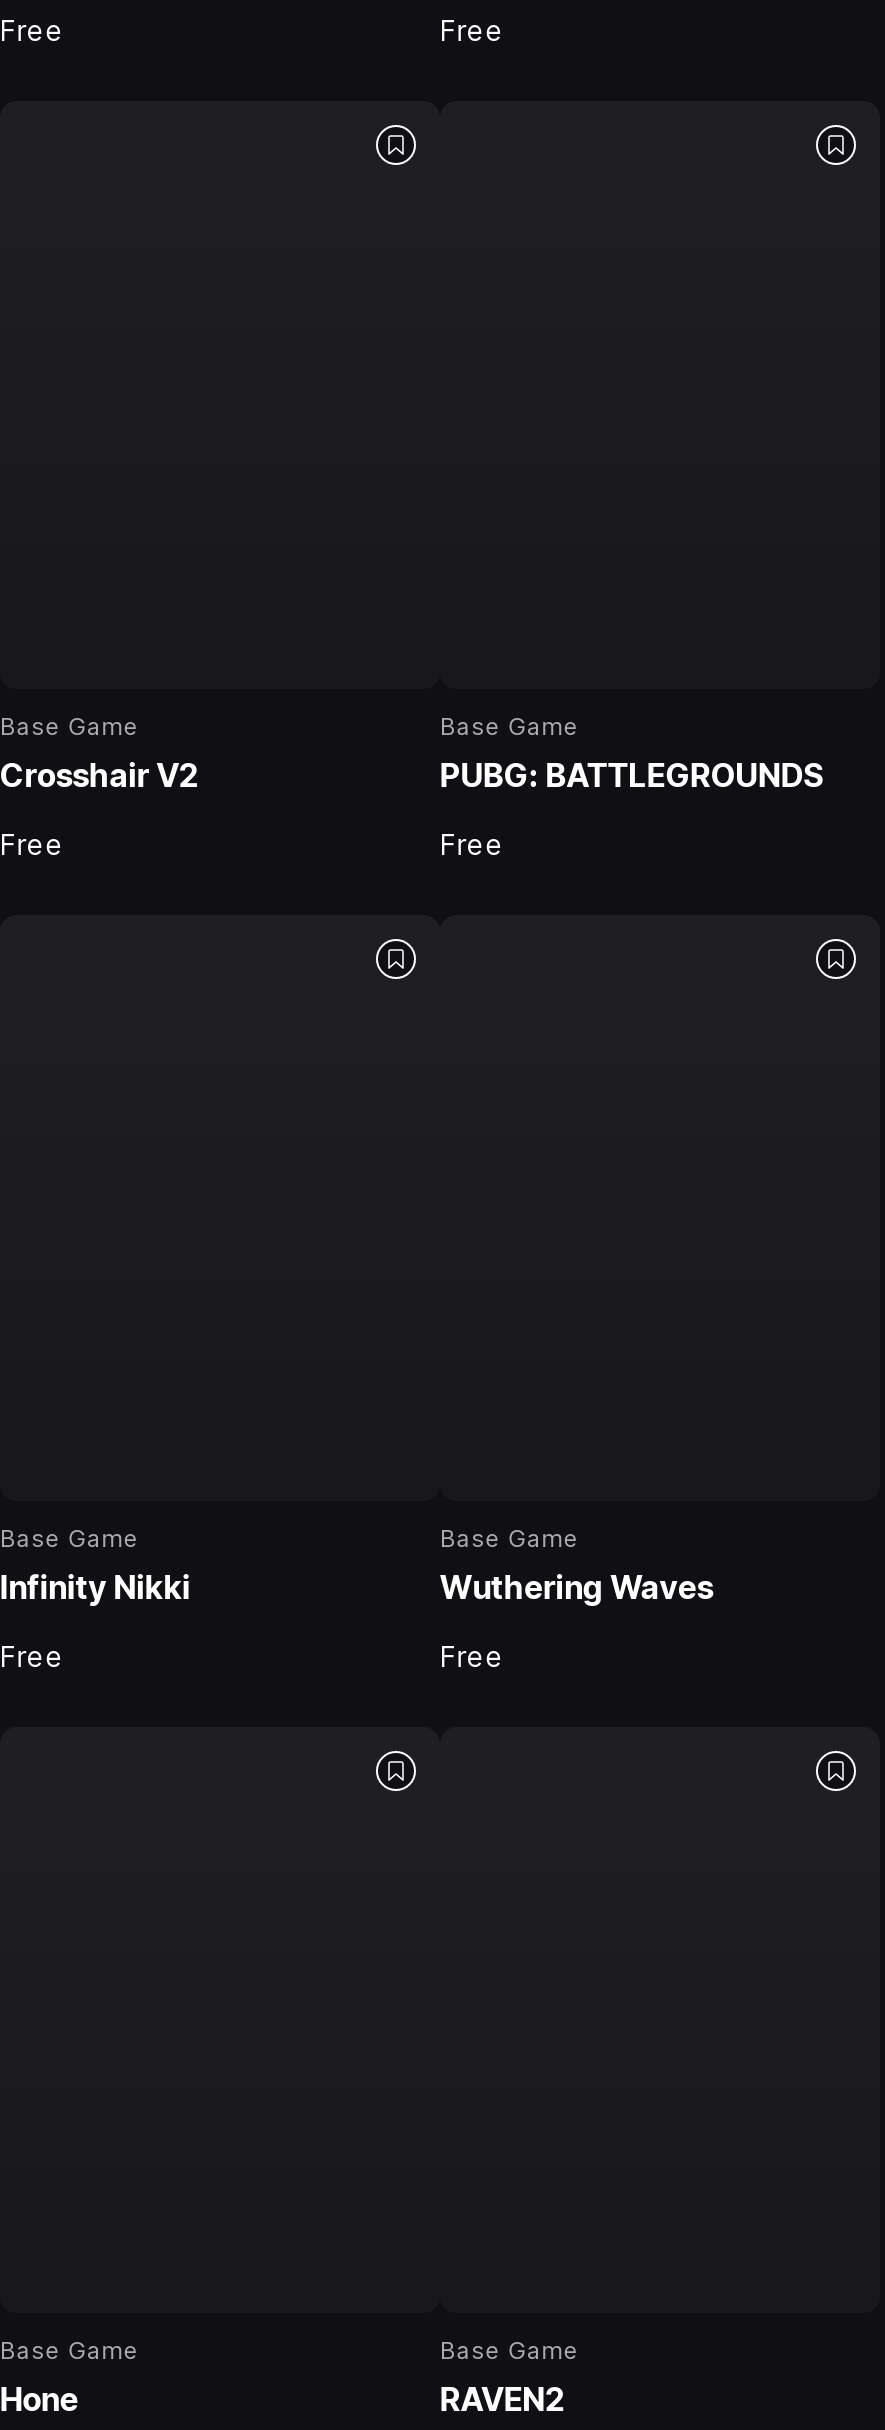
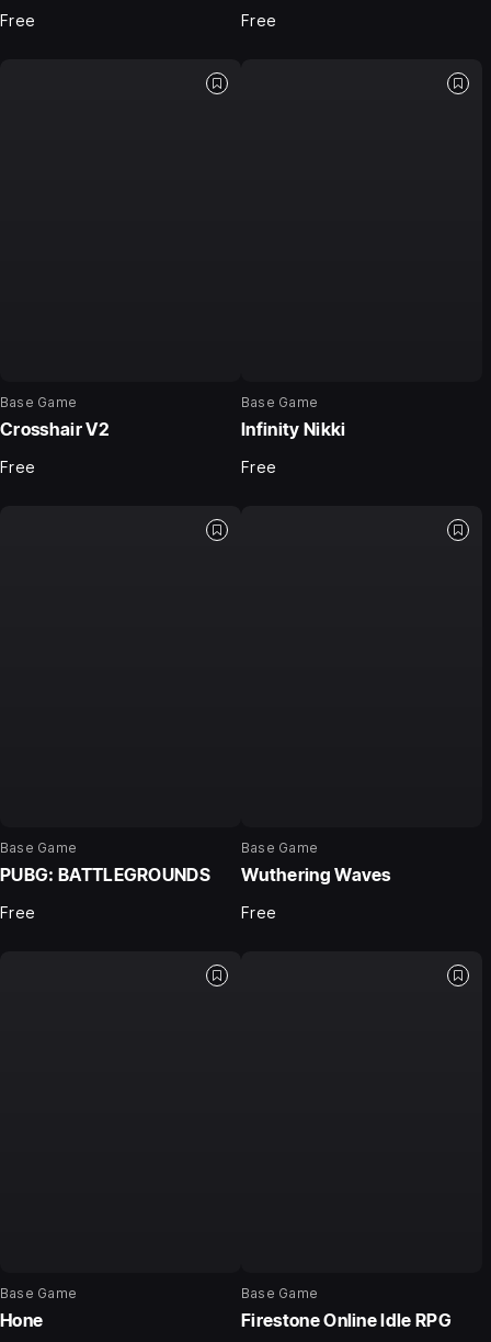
moved [440,754,824,794] -> [0,863,211,885]: PUBG: BATTLEGROUNDS
moved [0,1567,191,1607] -> [241,418,346,439]: Infinity Nikki
[440,2379,566,2419] RAVEN2 -> [241,1309,452,1331] Firestone Online Idle RPG

